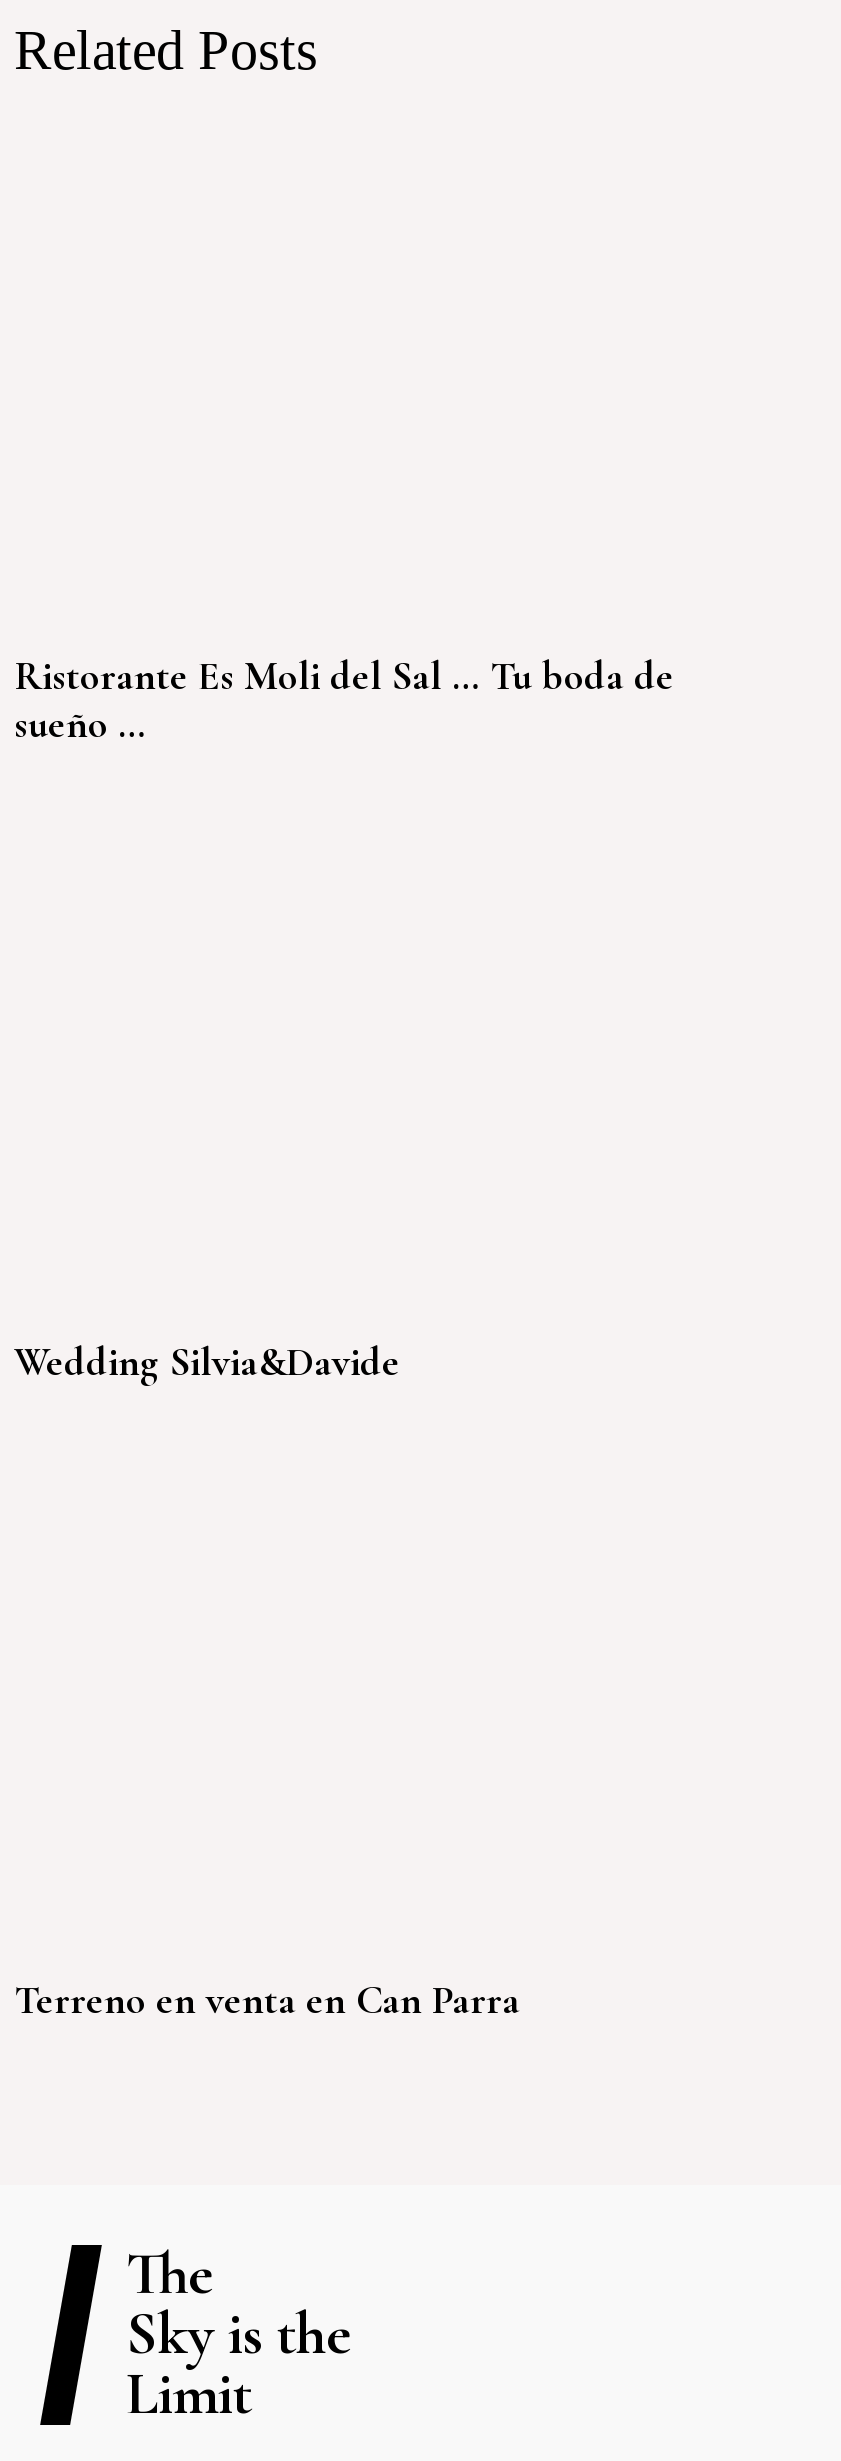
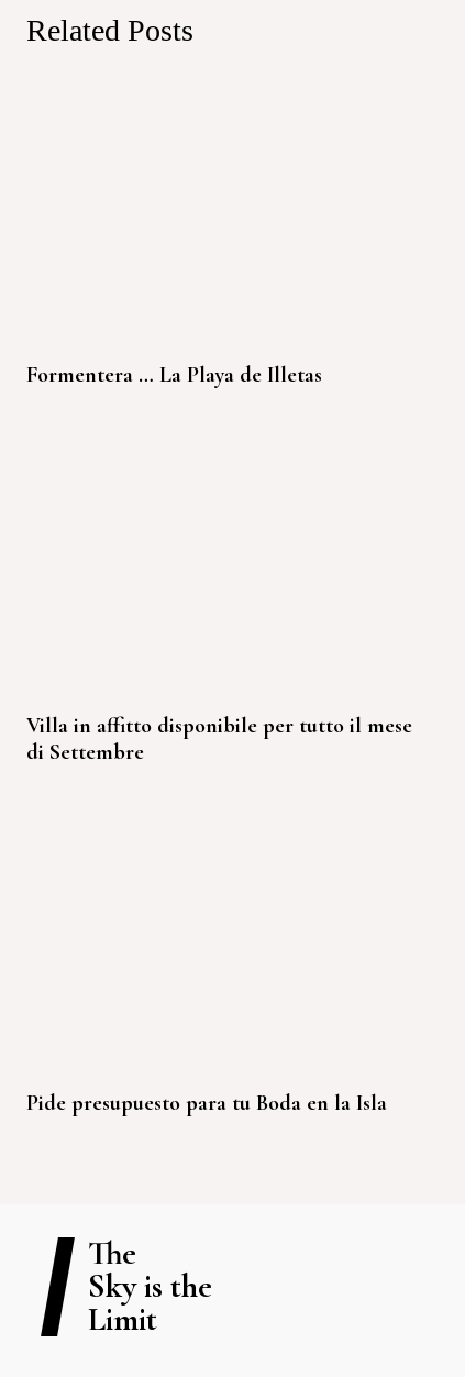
[14,653,674,749] Ristorante Es Moli del Sal … Tu boda de | sueño … -> [26,362,322,388] Formentera … La Playa de Illetas
[14,1339,410,1387] Wedding Silvia&Davide -> [26,713,412,765] Villa in affitto disponibile per tutto il mese | di Settembre
[14,1977,520,2025] Terreno en venta en Can Parra -> [26,1090,387,1116] Pide presupuesto para tu Boda en la Isla

